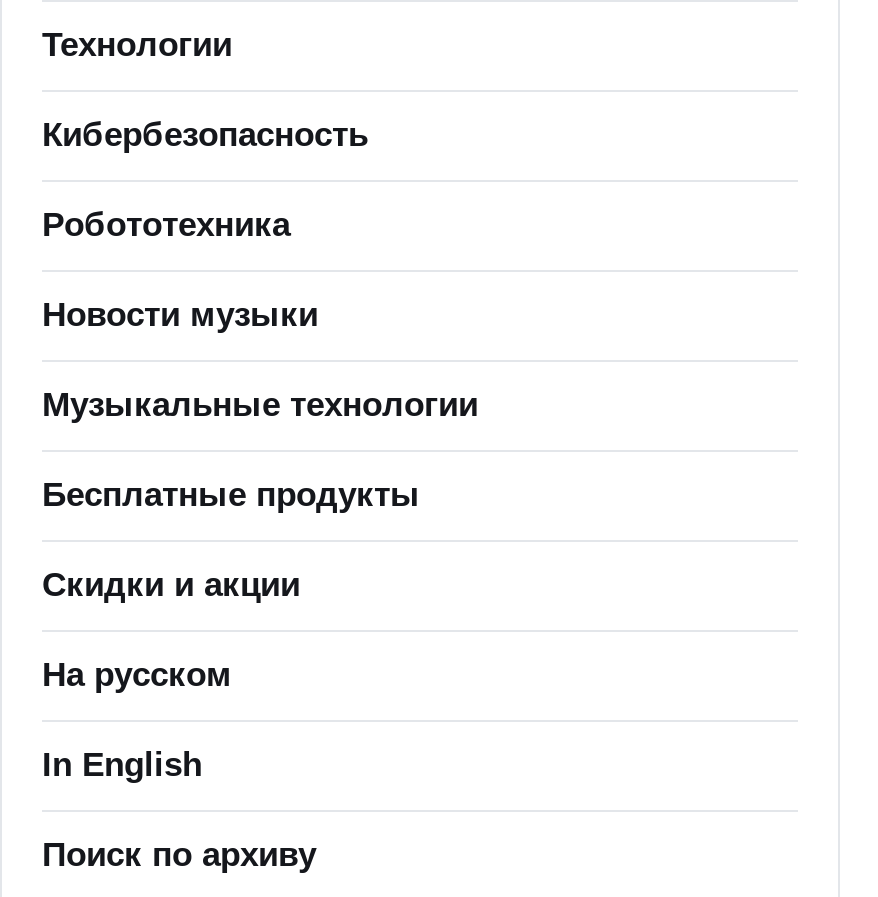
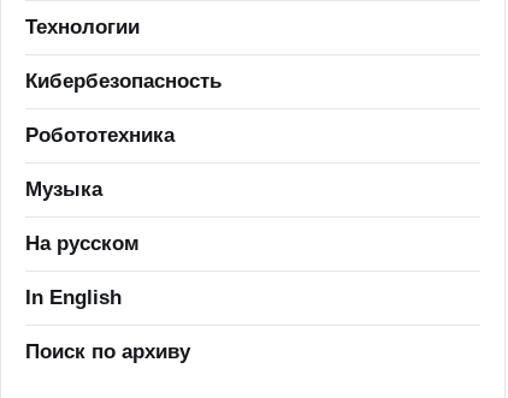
[42,296,478,604] Новости музыки | Музыкальные технологии | Бесплатные продукты | Скидки и акции -> [25,178,102,201] Музыка

